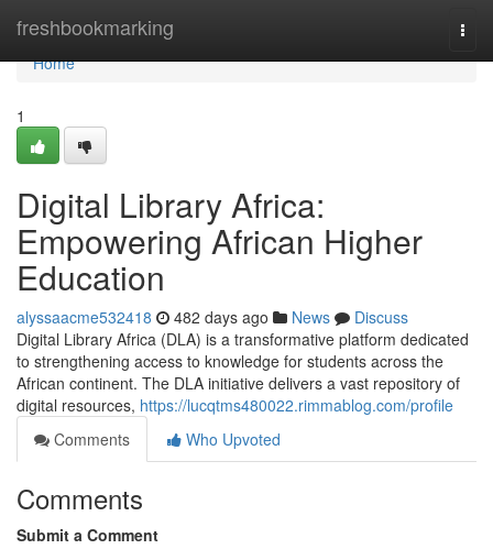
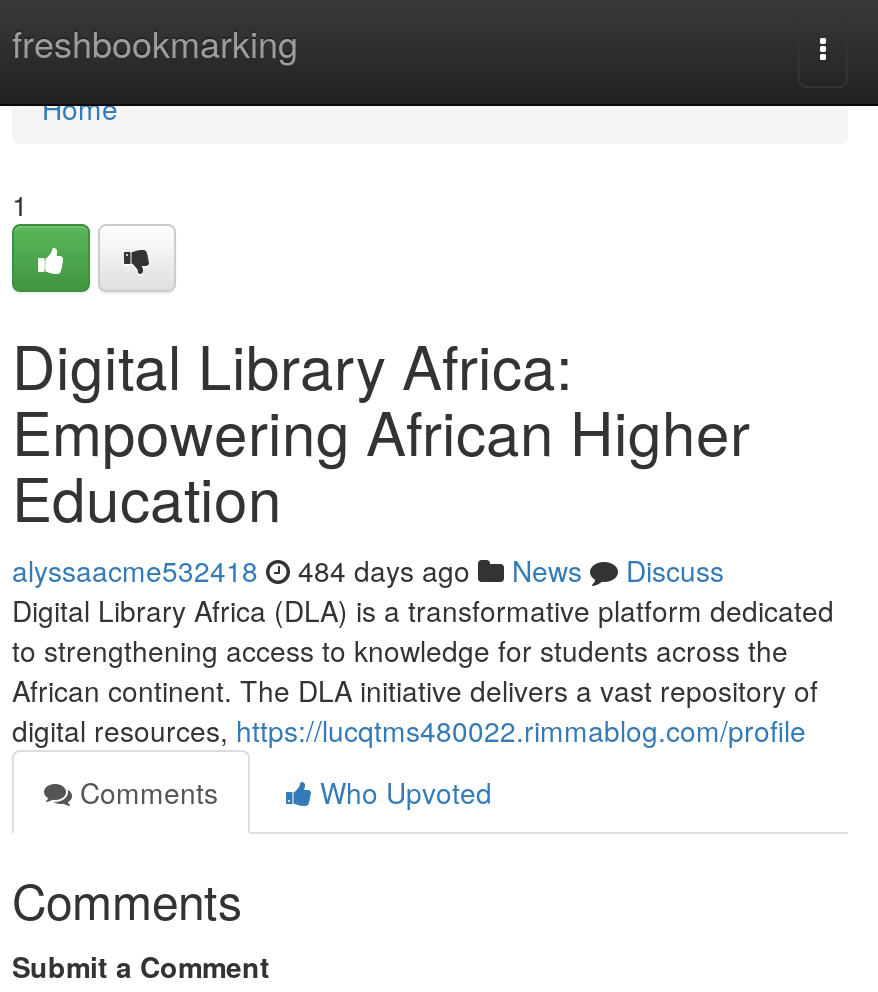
[17,306,408,328] alyssaacme532418 482 days ago News Discuss -> [12,550,724,590] alyssaacme532418 484 days ago News Discuss

